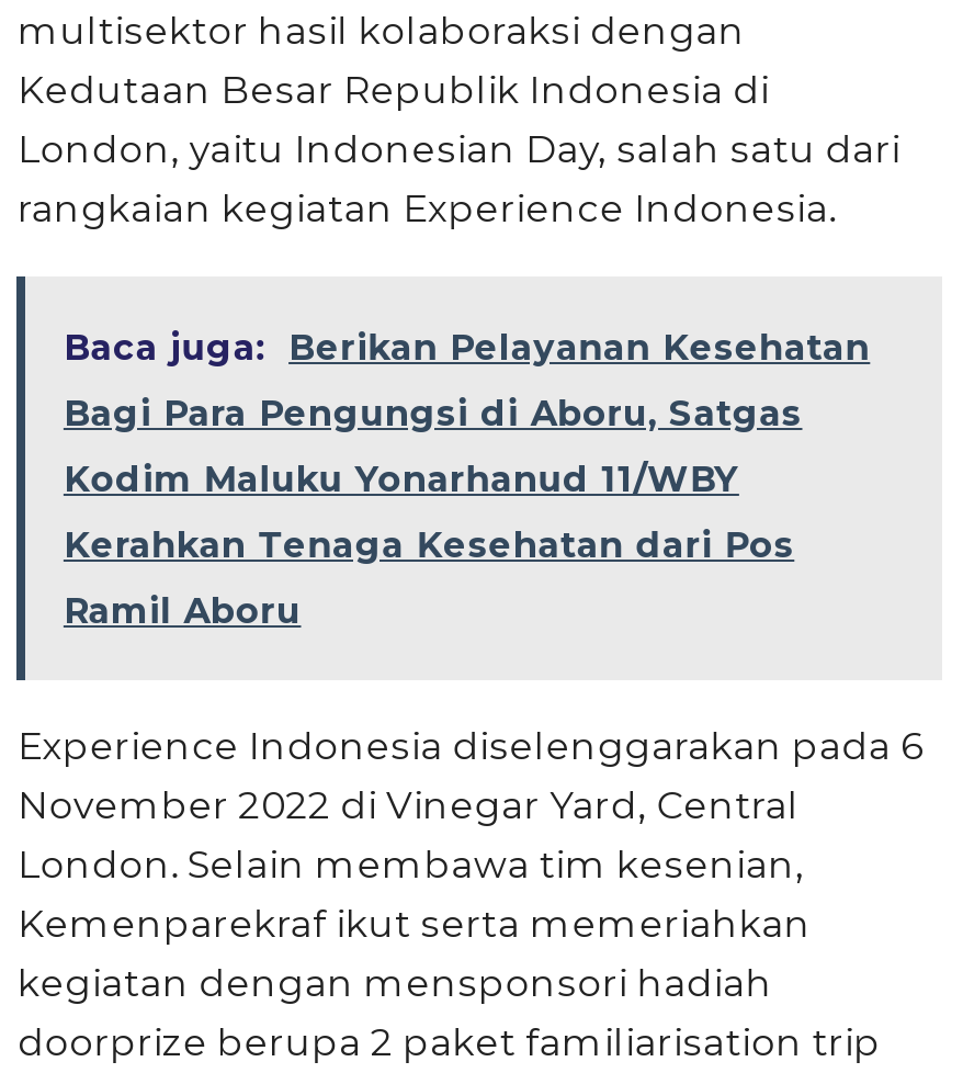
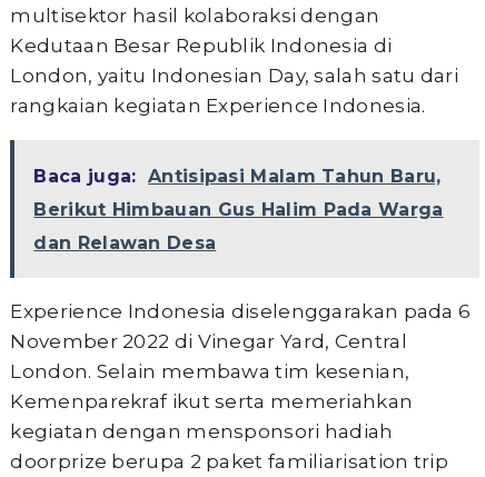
[63,327,870,632] Baca juga: Berikan Pelayanan Kesehatan | Bagi Para Pengungsi di Aboru, Satgas | Kodim Maluku Yonarhanud 11/WBY | Kerahkan Tenaga Kesehatan dari Pos | Ramil Aboru -> [34,166,443,254] Baca juga: Antisipasi Malam Tahun Baru, | Berikut Himbauan Gus Halim Pada Warga | dan Relawan Desa

